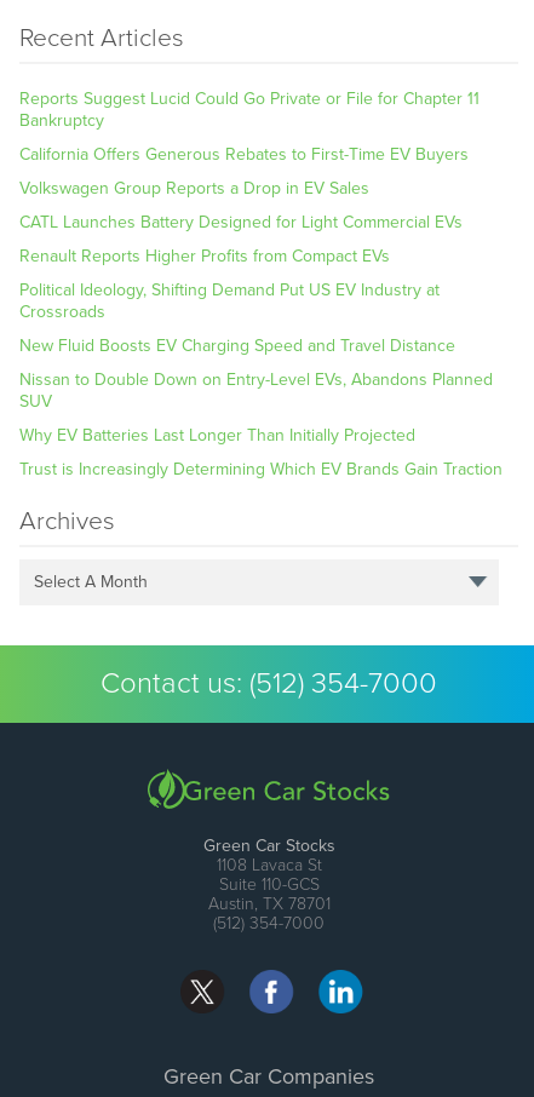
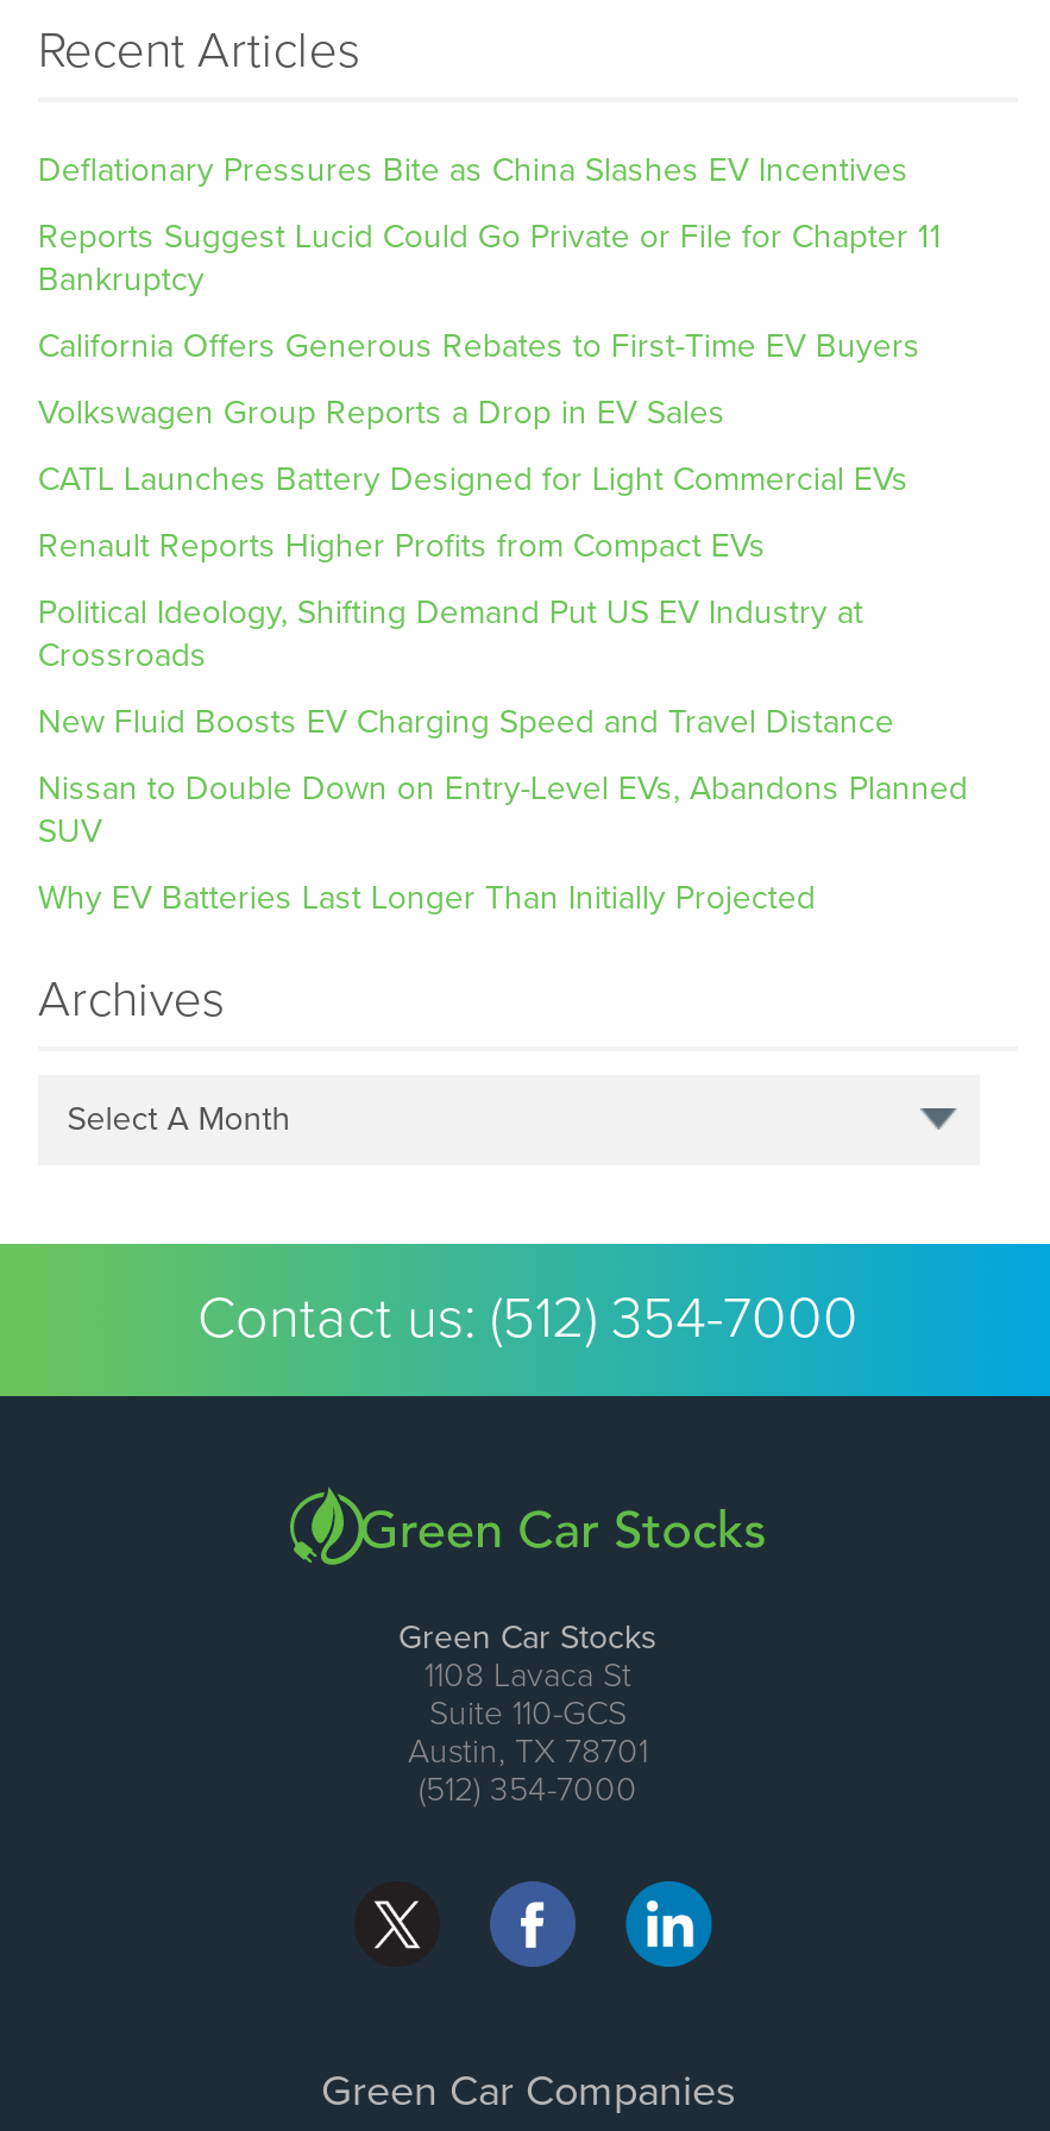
none -> [38,149,908,190] Deflationary Pressures Bite as China Slashes EV Incentives
moved [19,88,493,445] -> [38,216,968,917]: Reports Suggest Lucid Could Go Private or File for Chapter 11 | Bankruptcy | California Offers Generous Rebates to First-Time EV Buyers | ... | SUV | Why EV Batteries Last Longer Than Initially Projected
[19,459,502,479] Trust is Increasingly Determining Which EV Brands Gain Traction -> none

